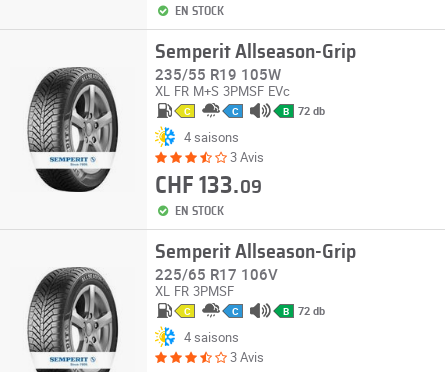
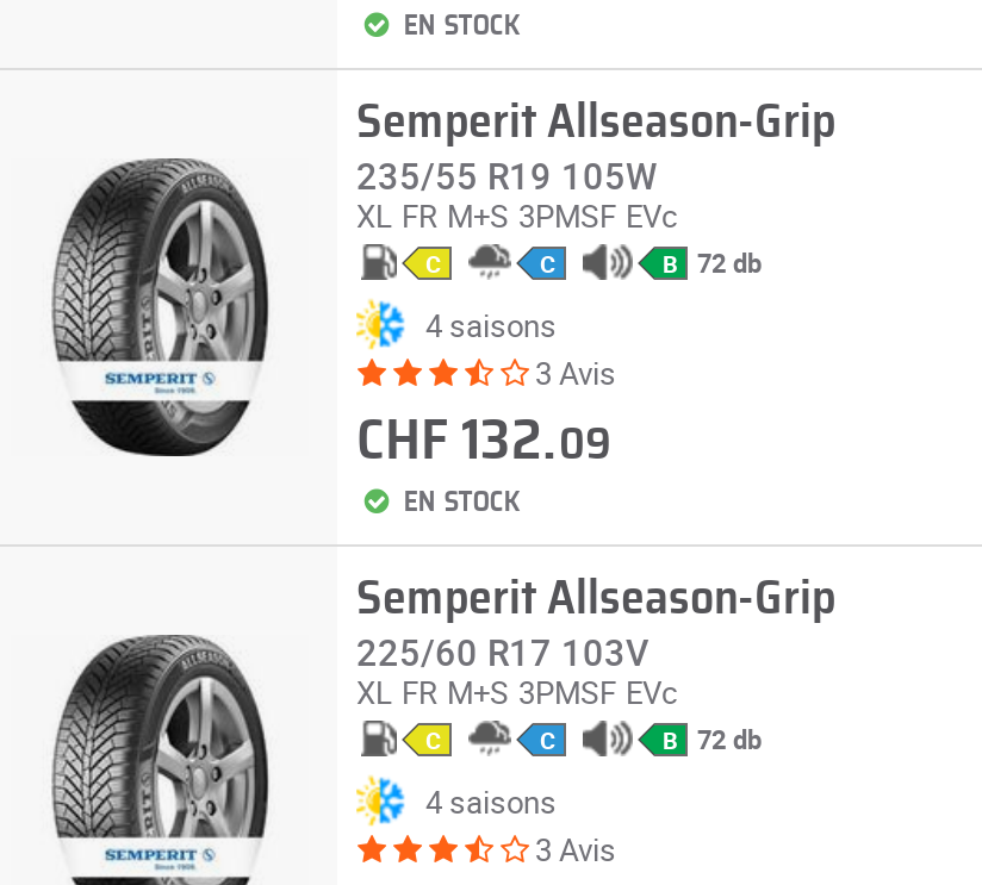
[155,174,262,198] CHF 133.09 -> [356,413,611,470] CHF 132.09
[155,264,278,300] 225/65 R17 106V | XL FR 3PMSF -> [356,628,678,713] 225/60 R17 103V | XL FR M+S 3PMSF EVc

